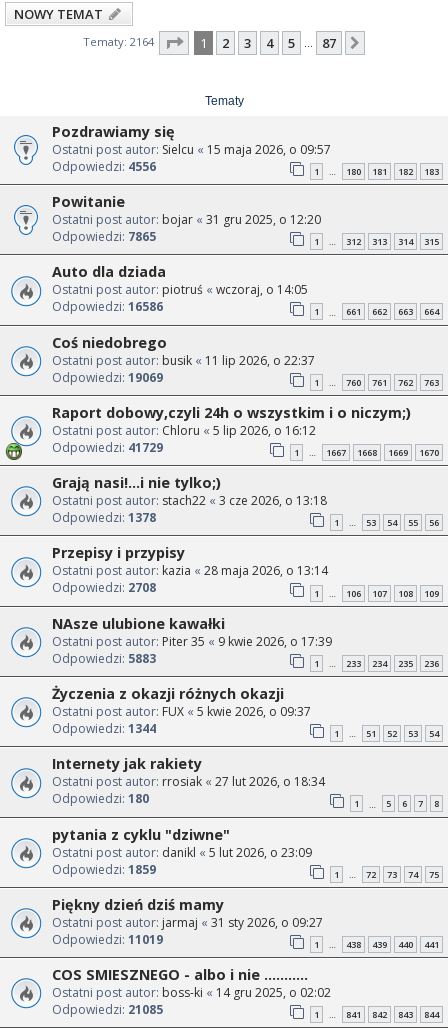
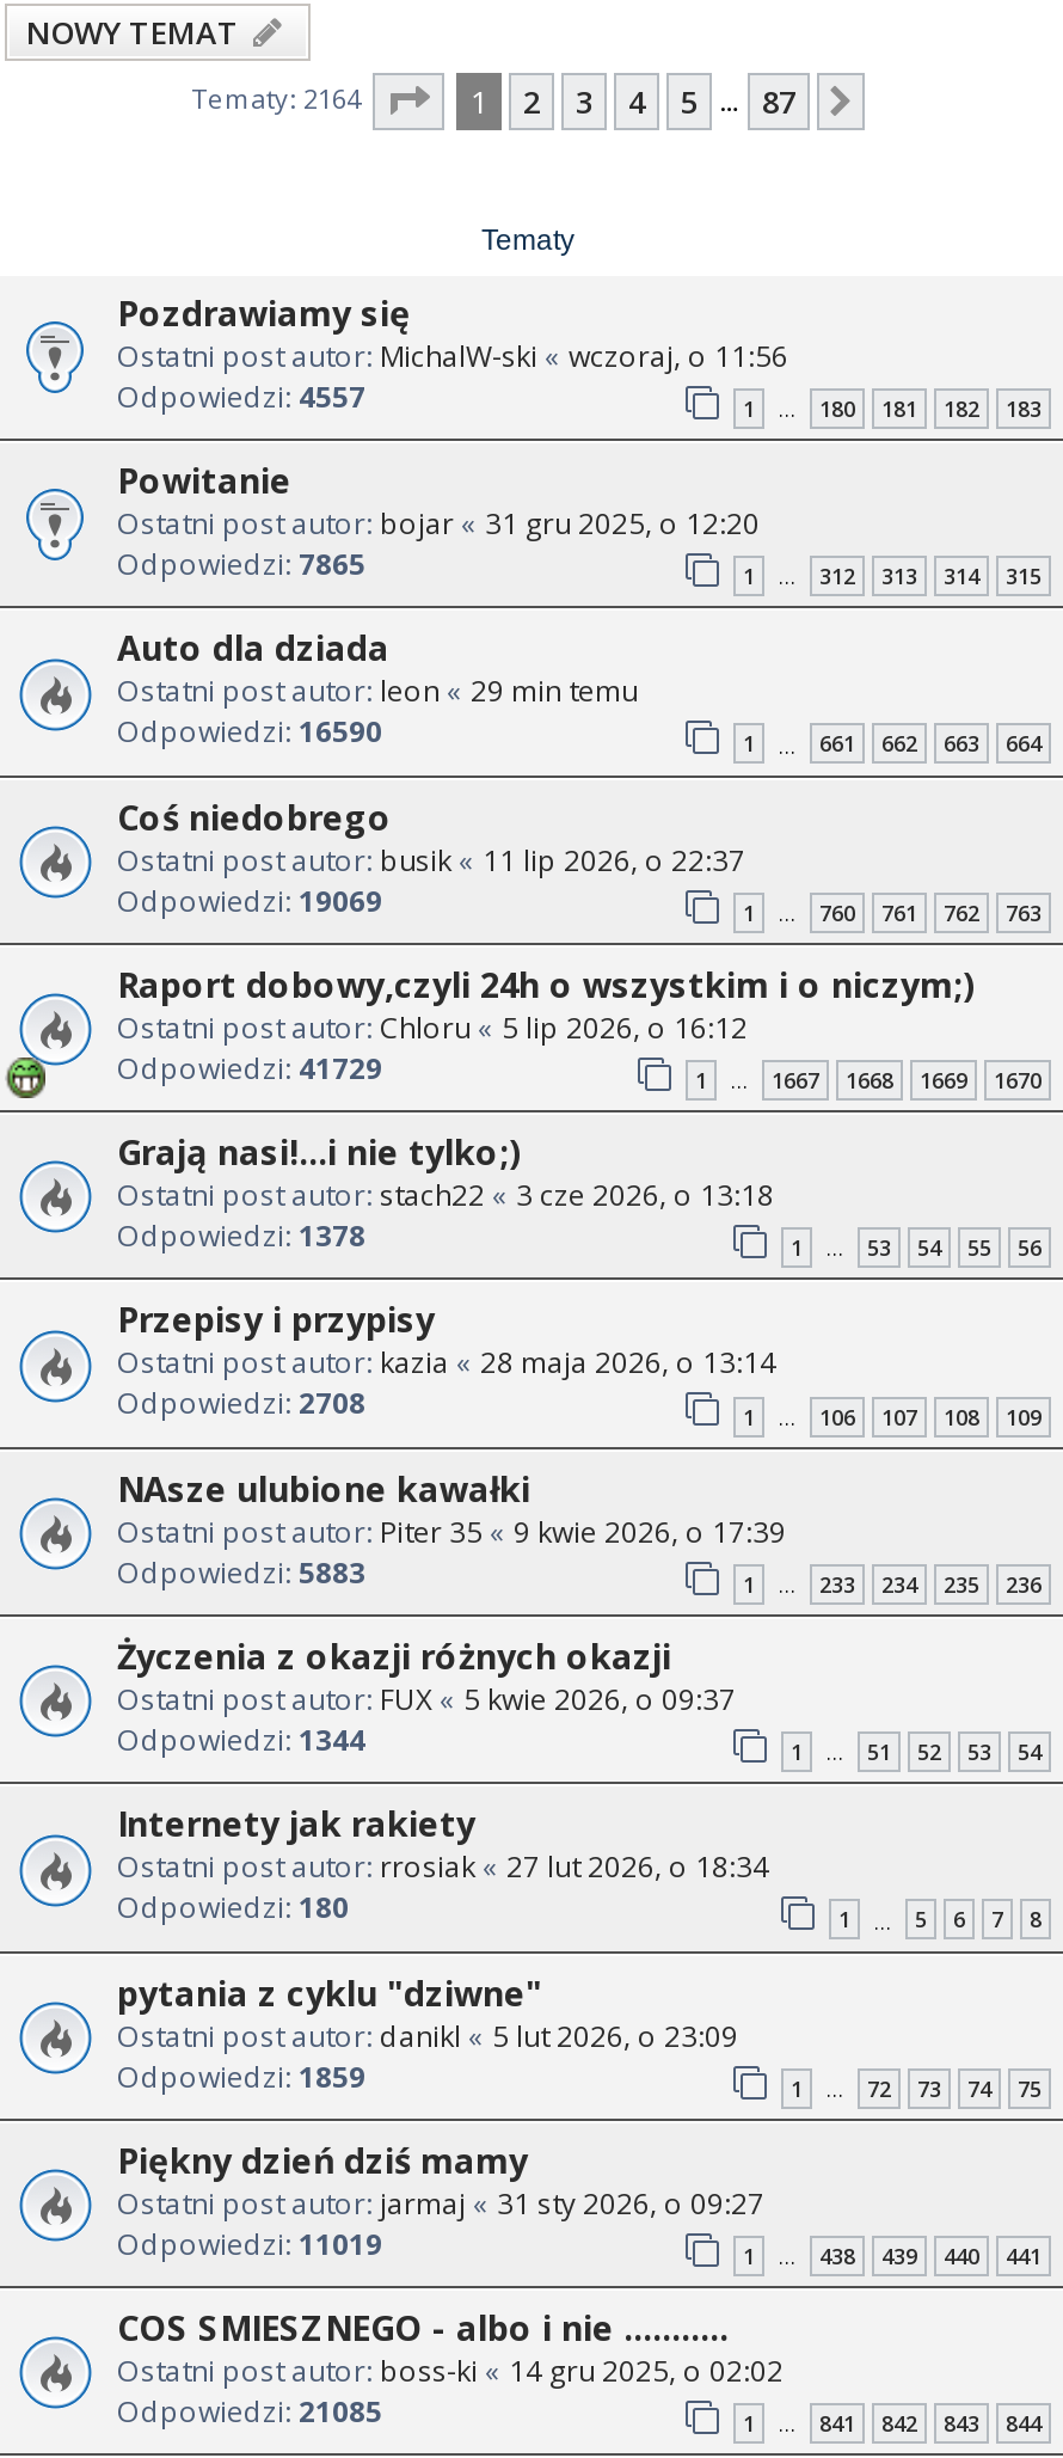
[52,141,331,175] Ostatni post autor: Sielcu «15 maja 2026, o 09:57 | Odpowiedzi: 4556 -> [117,335,788,417] Ostatni post autor: MichalW-ski «wczoraj, o 11:56 | Odpowiedzi: 4557
[52,281,308,298] Ostatni post autor: piotruś «wczoraj, o 14:05 -> [117,671,638,712] Ostatni post autor: leon «29 min temu
[52,298,163,315] Odpowiedzi: 16586 -> [117,712,382,753] Odpowiedzi: 16590

